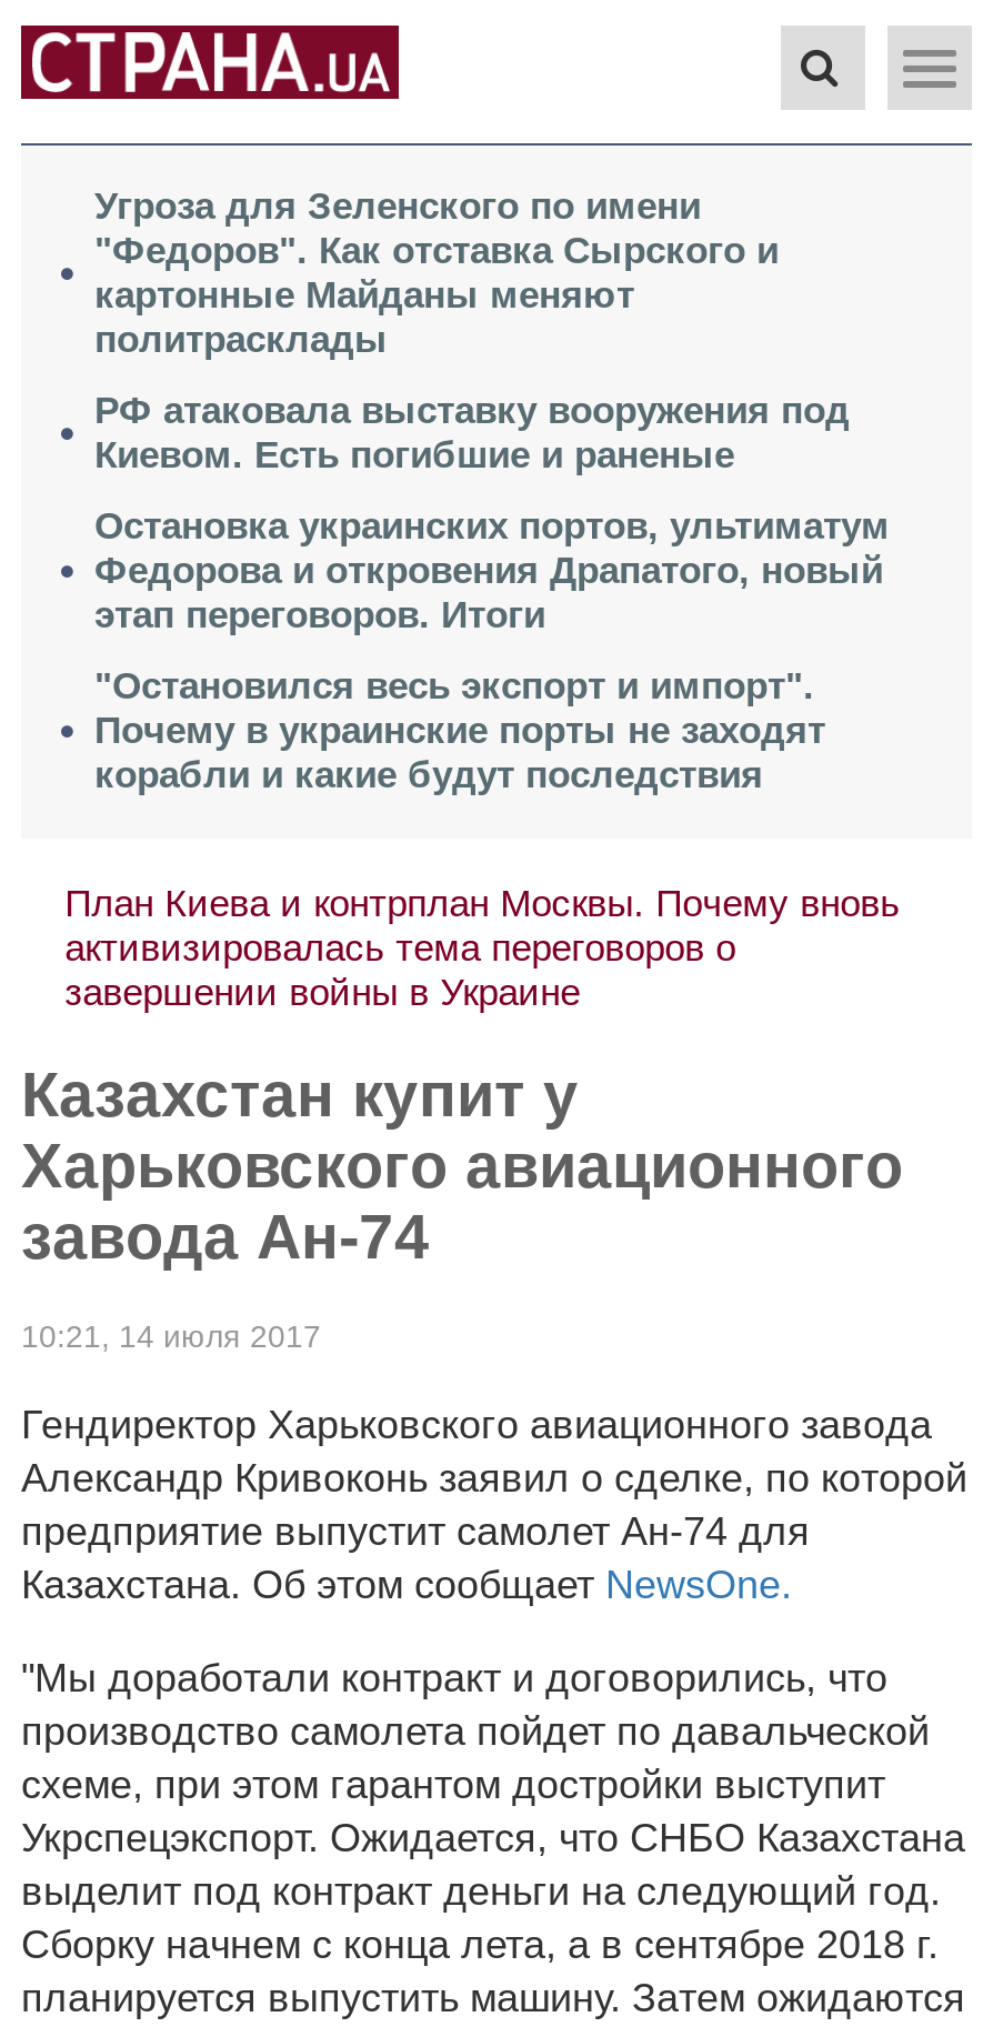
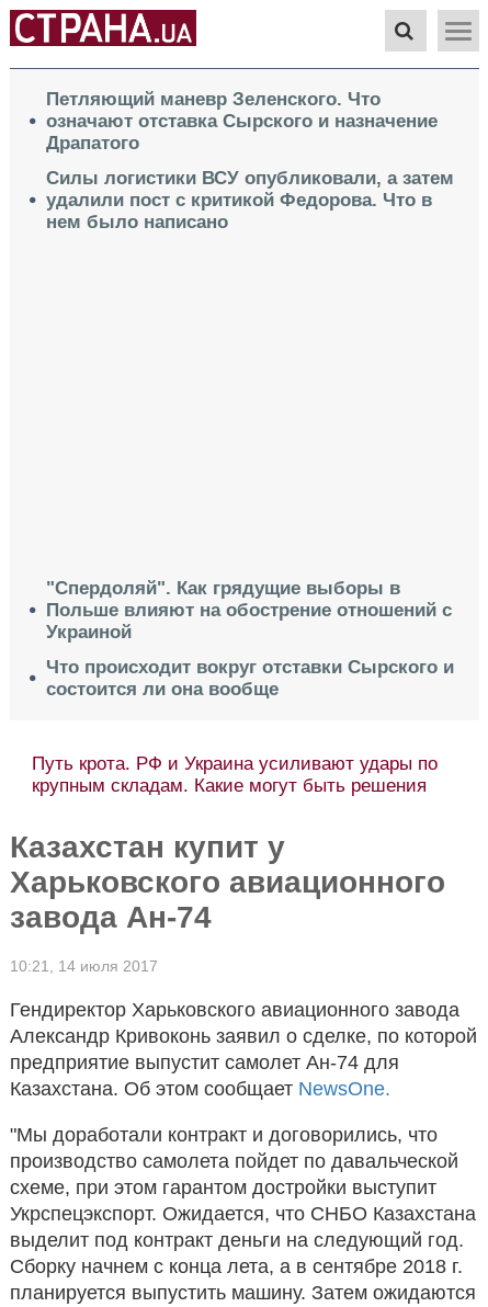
[94,185,779,361] Угроза для Зеленского по имени | "Федоров". Как отставка Сырского и | картонные Майданы меняют | политрасклады -> [46,89,438,154] Петляющий маневр Зеленского. Что | означают отставка Сырского и назначение | Драпатого
[94,390,850,476] РФ атаковала выставку вооружения под | Киевом. Есть погибшие и раненые -> [46,168,454,232] Силы логистики ВСУ опубликовали, а затем | удалили пост с критикой Федорова. Что в | нем было написано
[94,505,890,636] Остановка украинских портов, ультиматум | Федорова и откровения Драпатого, новый | этап переговоров. Итоги -> [46,578,452,643] "Спердоляй". Как грядущие выборы в | Польше влияют на обострение отношений с | Украиной
[94,665,825,796] "Остановился весь экспорт и импорт". | Почему в украинские порты не заходят | корабли и какие будут последствия -> [46,657,454,700] Что происходит вокруг отставки Сырского и | состоится ли она вообще
[65,883,900,1014] План Киева и контрплан Москвы. Почему вновь | активизировалась тема переговоров о | завершении войны в Украине -> [31,753,437,796] Путь крота. РФ и Украина усиливают удары по | крупным складам. Какие могут быть решения

